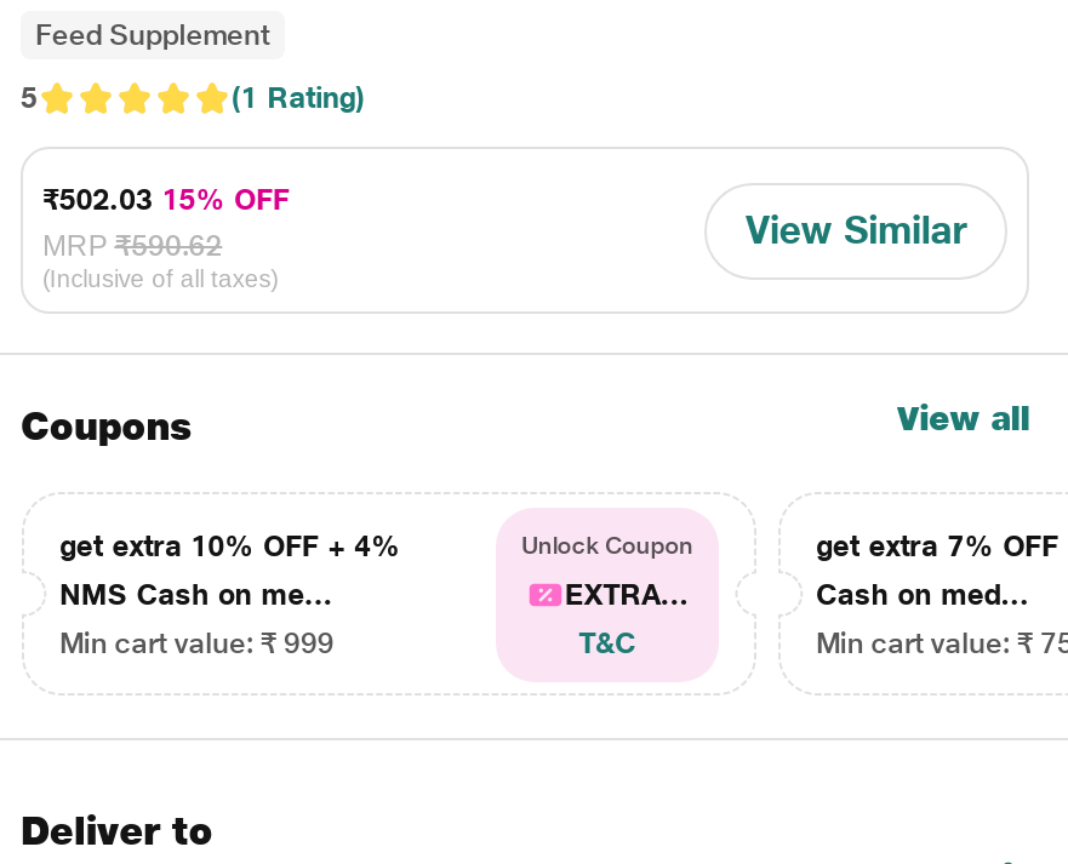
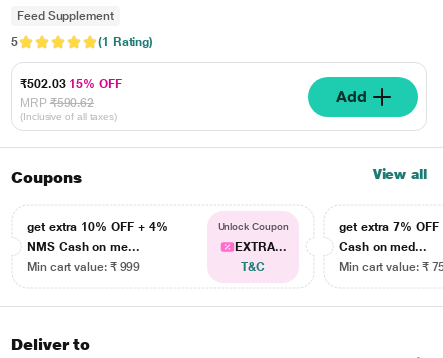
[746,206,966,252] View Similar -> [335,86,366,105] Add

